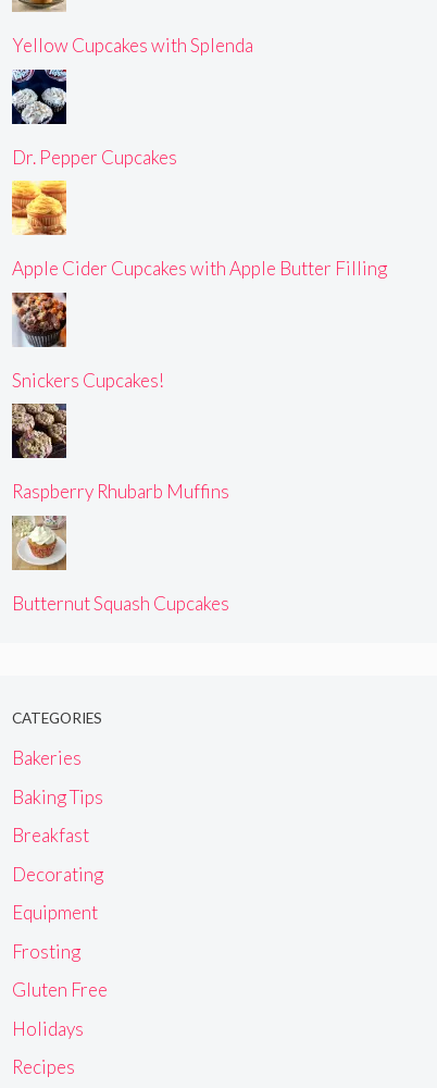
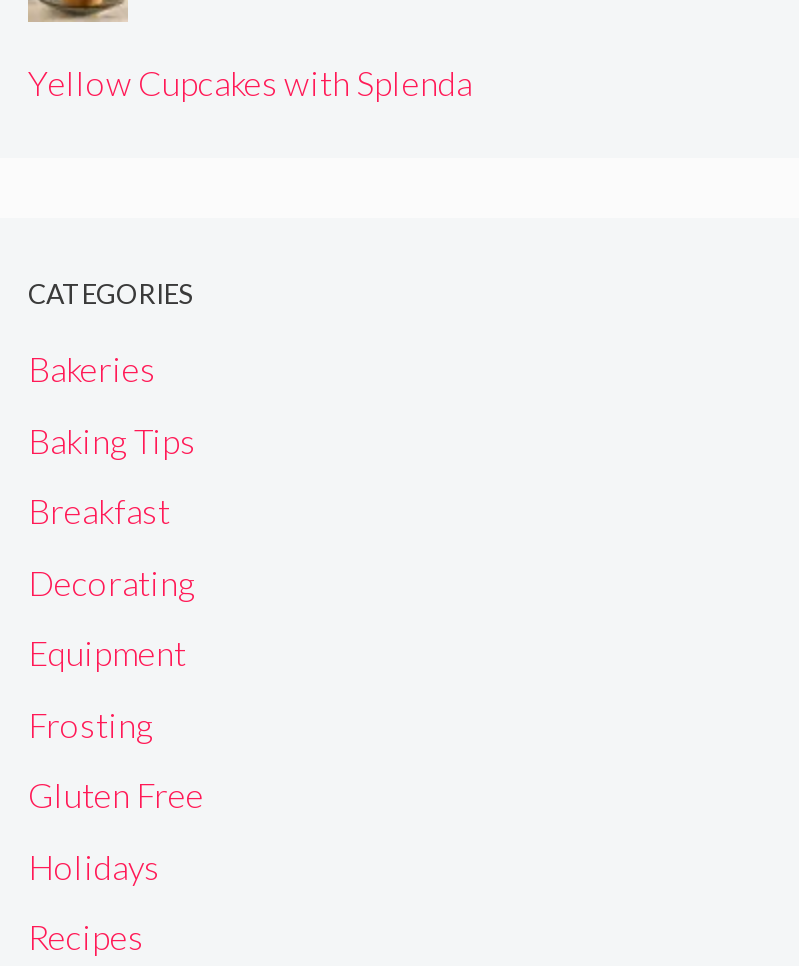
[11,69,177,168] [image] | Dr. Pepper Cupcakes -> none
[11,180,387,280] [image] | Apple Cider Cupcakes with Apple Butter Filling -> none
[12,292,164,391] [image] | Snickers Cupcakes! -> none
[11,403,229,503] [image] | Raspberry Rhubarb Muffins -> none
[12,515,229,614] [image] | Butternut Squash Cupcakes -> none

